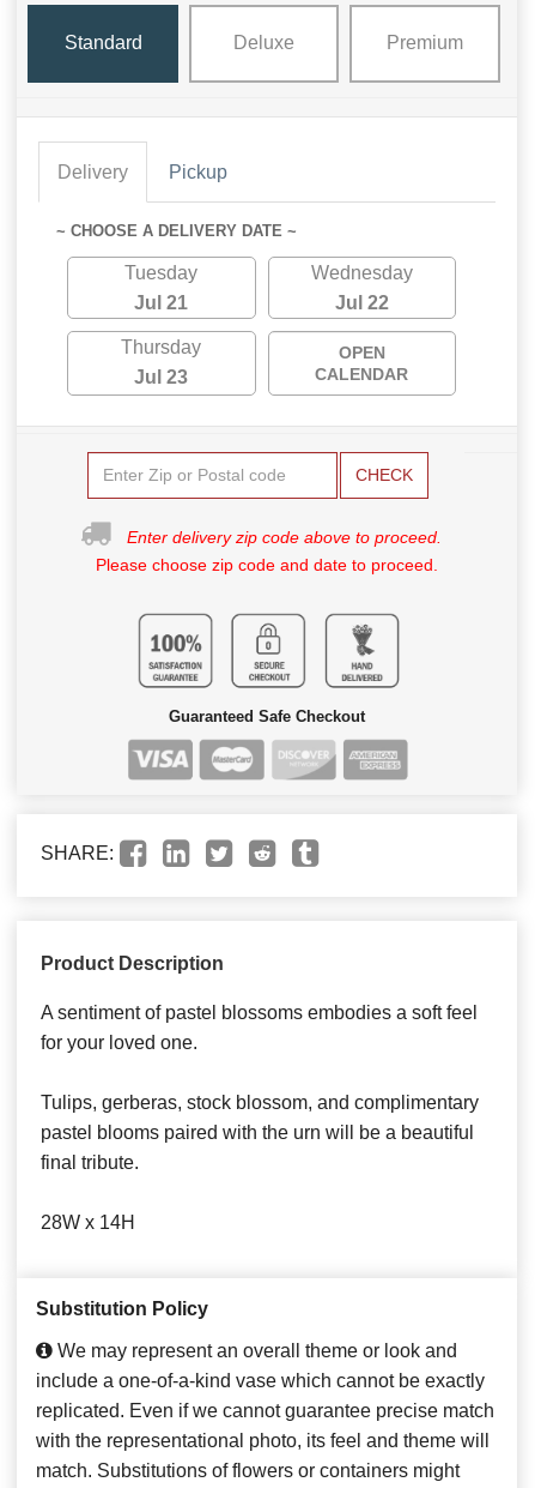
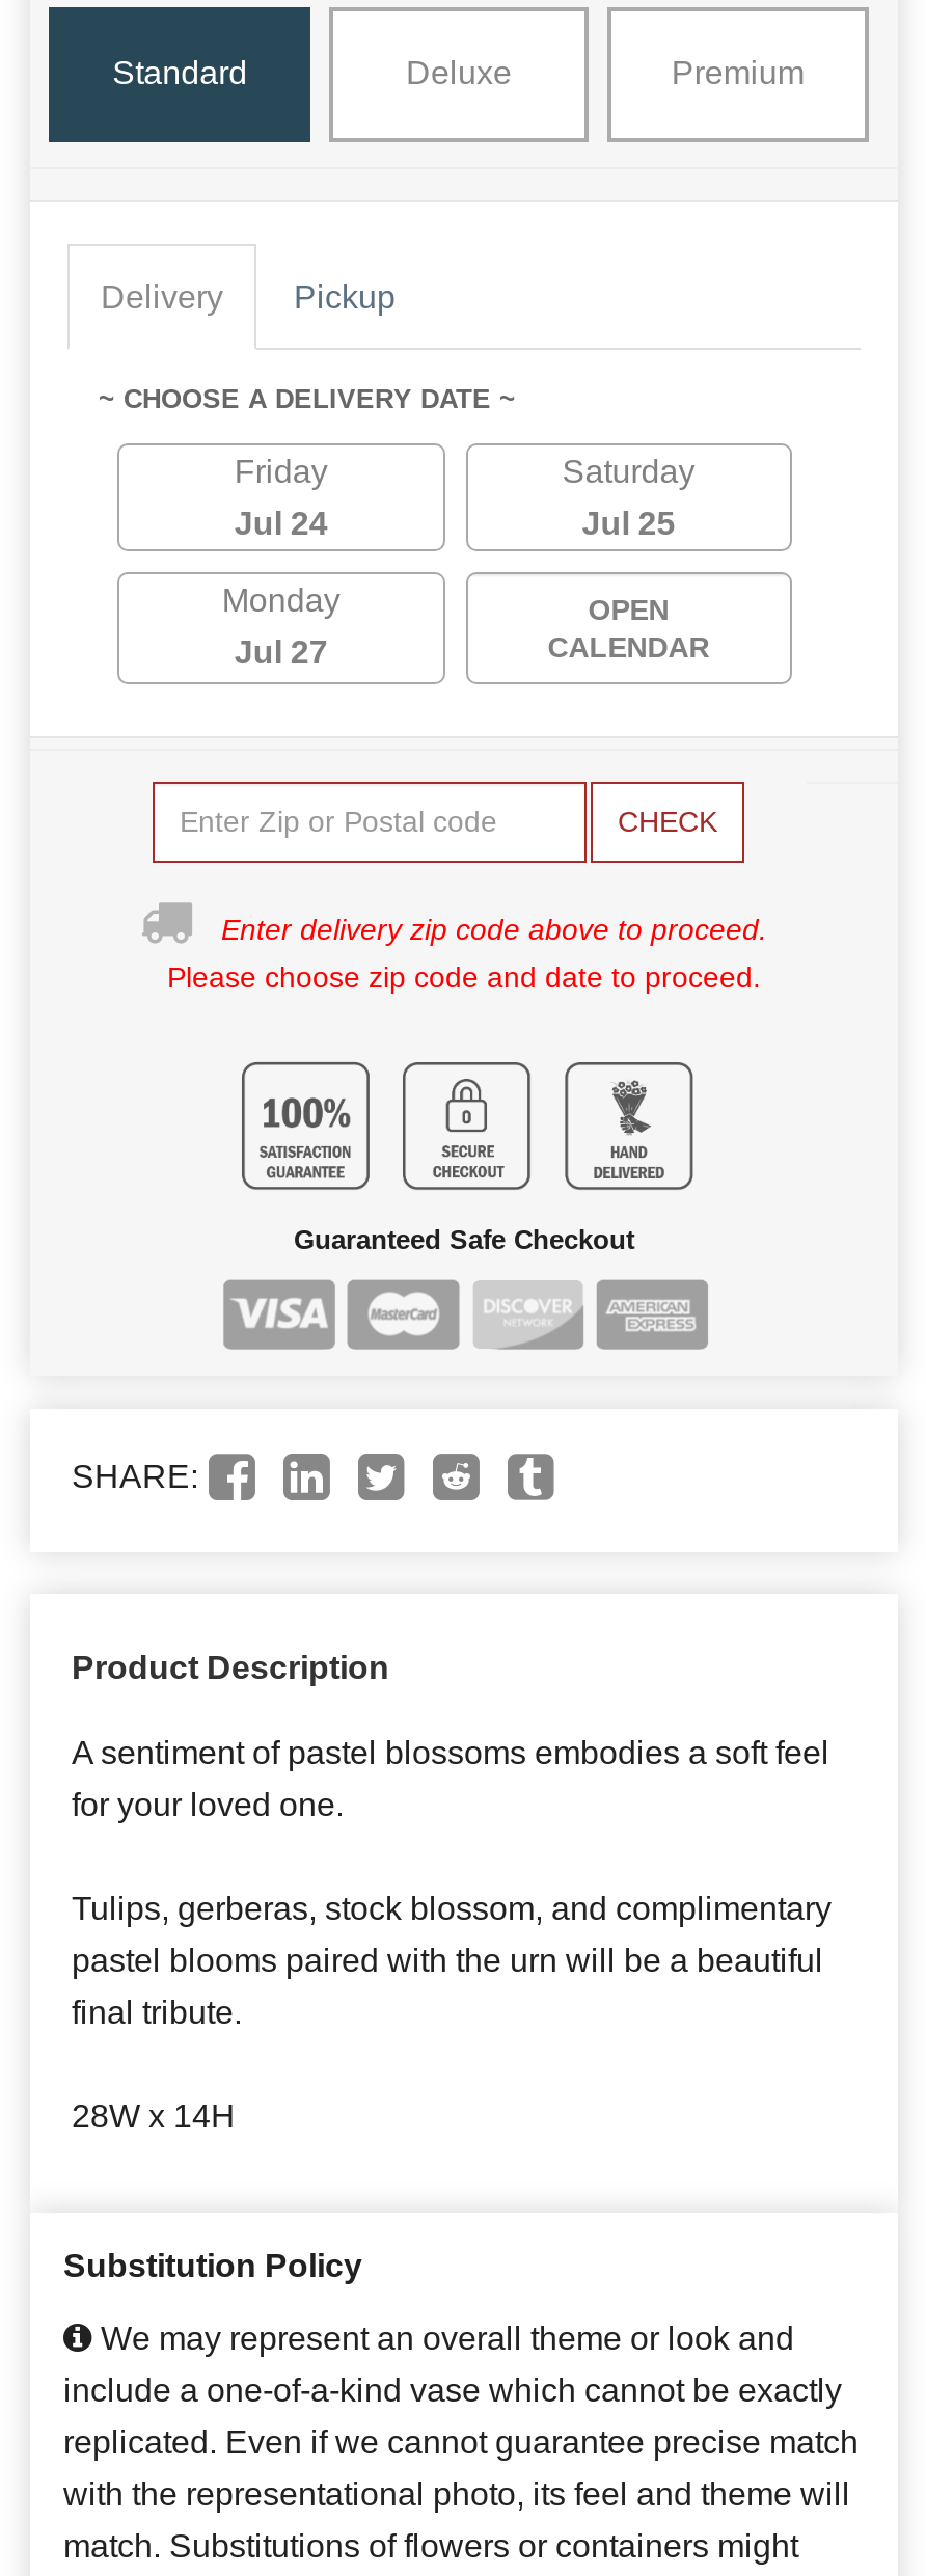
[125,262,198,283] Tuesday -> [234,454,328,489] Friday
[311,262,413,283] Wednesday -> [562,454,695,489] Saturday
[134,292,188,313] Jul 21 -> [234,505,328,541] Jul 24
[335,292,389,313] Jul 22 -> [582,505,675,541] Jul 25
[121,337,201,357] Thursday -> [222,582,340,618] Monday
[134,367,188,387] Jul 23 -> [234,634,328,669] Jul 27

